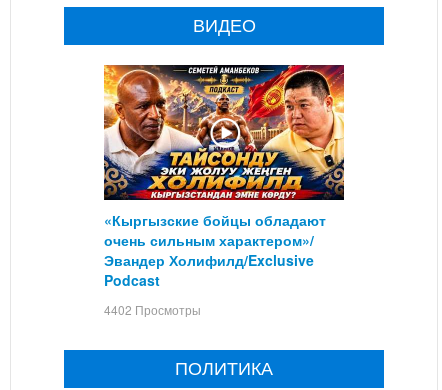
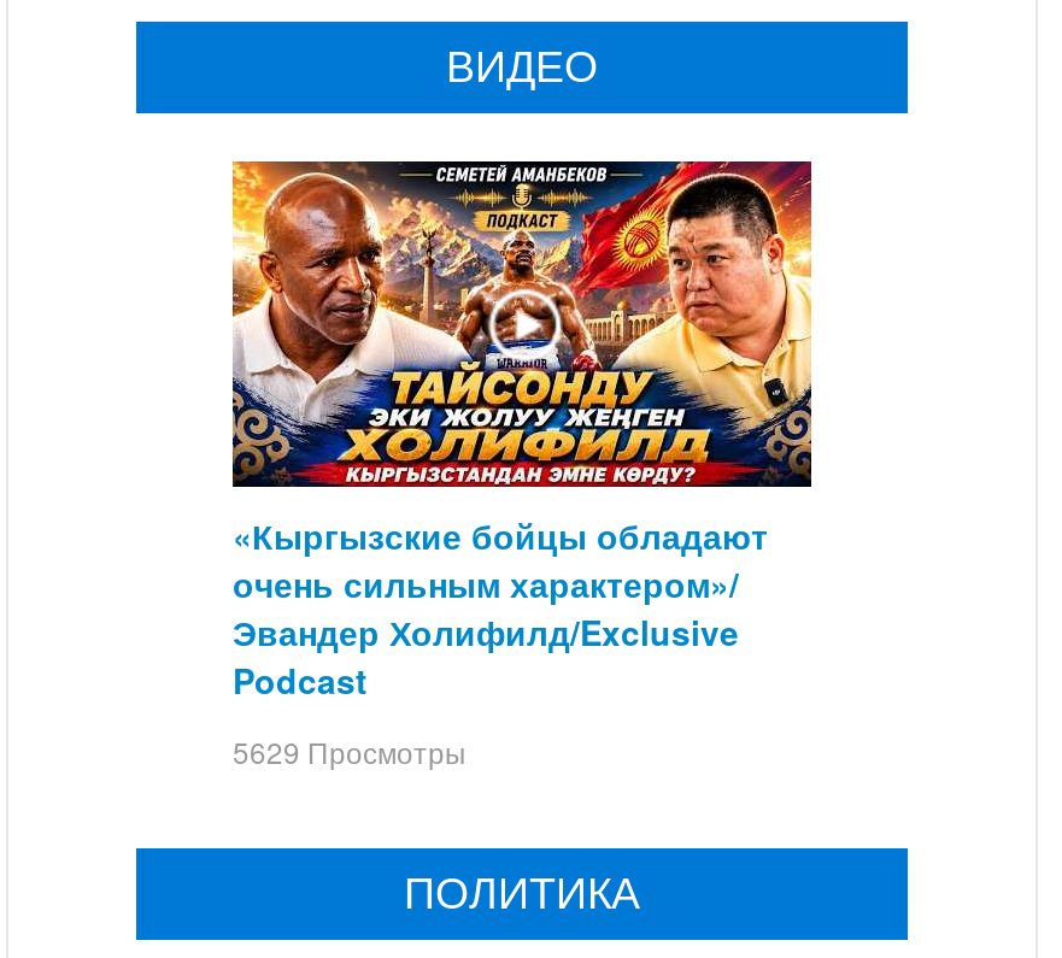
[104,301,201,318] 4402 Просмотры -> [233,730,467,771] 5629 Просмотры

